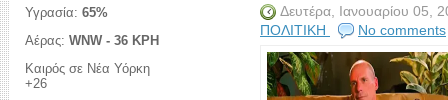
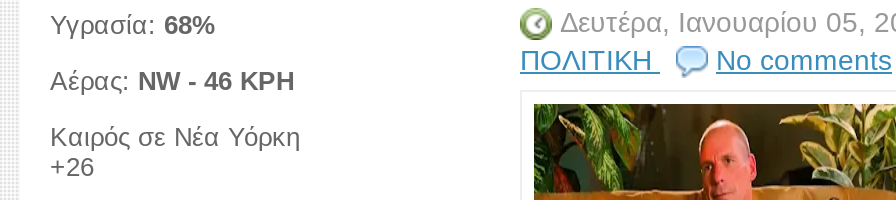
[25,5,108,20] Υγρασία: 65% -> [50,11,216,41] Υγρασία: 68%
[25,33,159,48] Αέρας: WNW - 36 KPH -> [50,67,294,97] Αέρας: NW - 46 KPH

